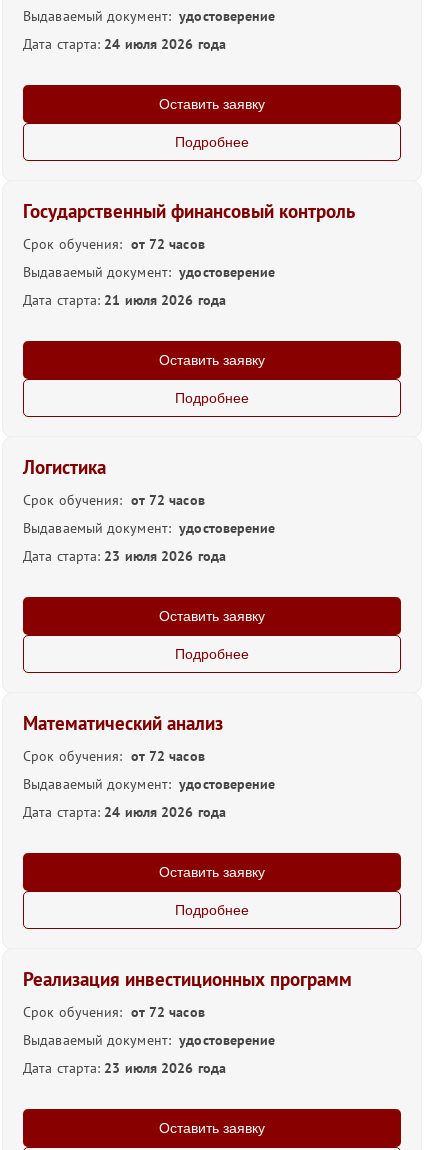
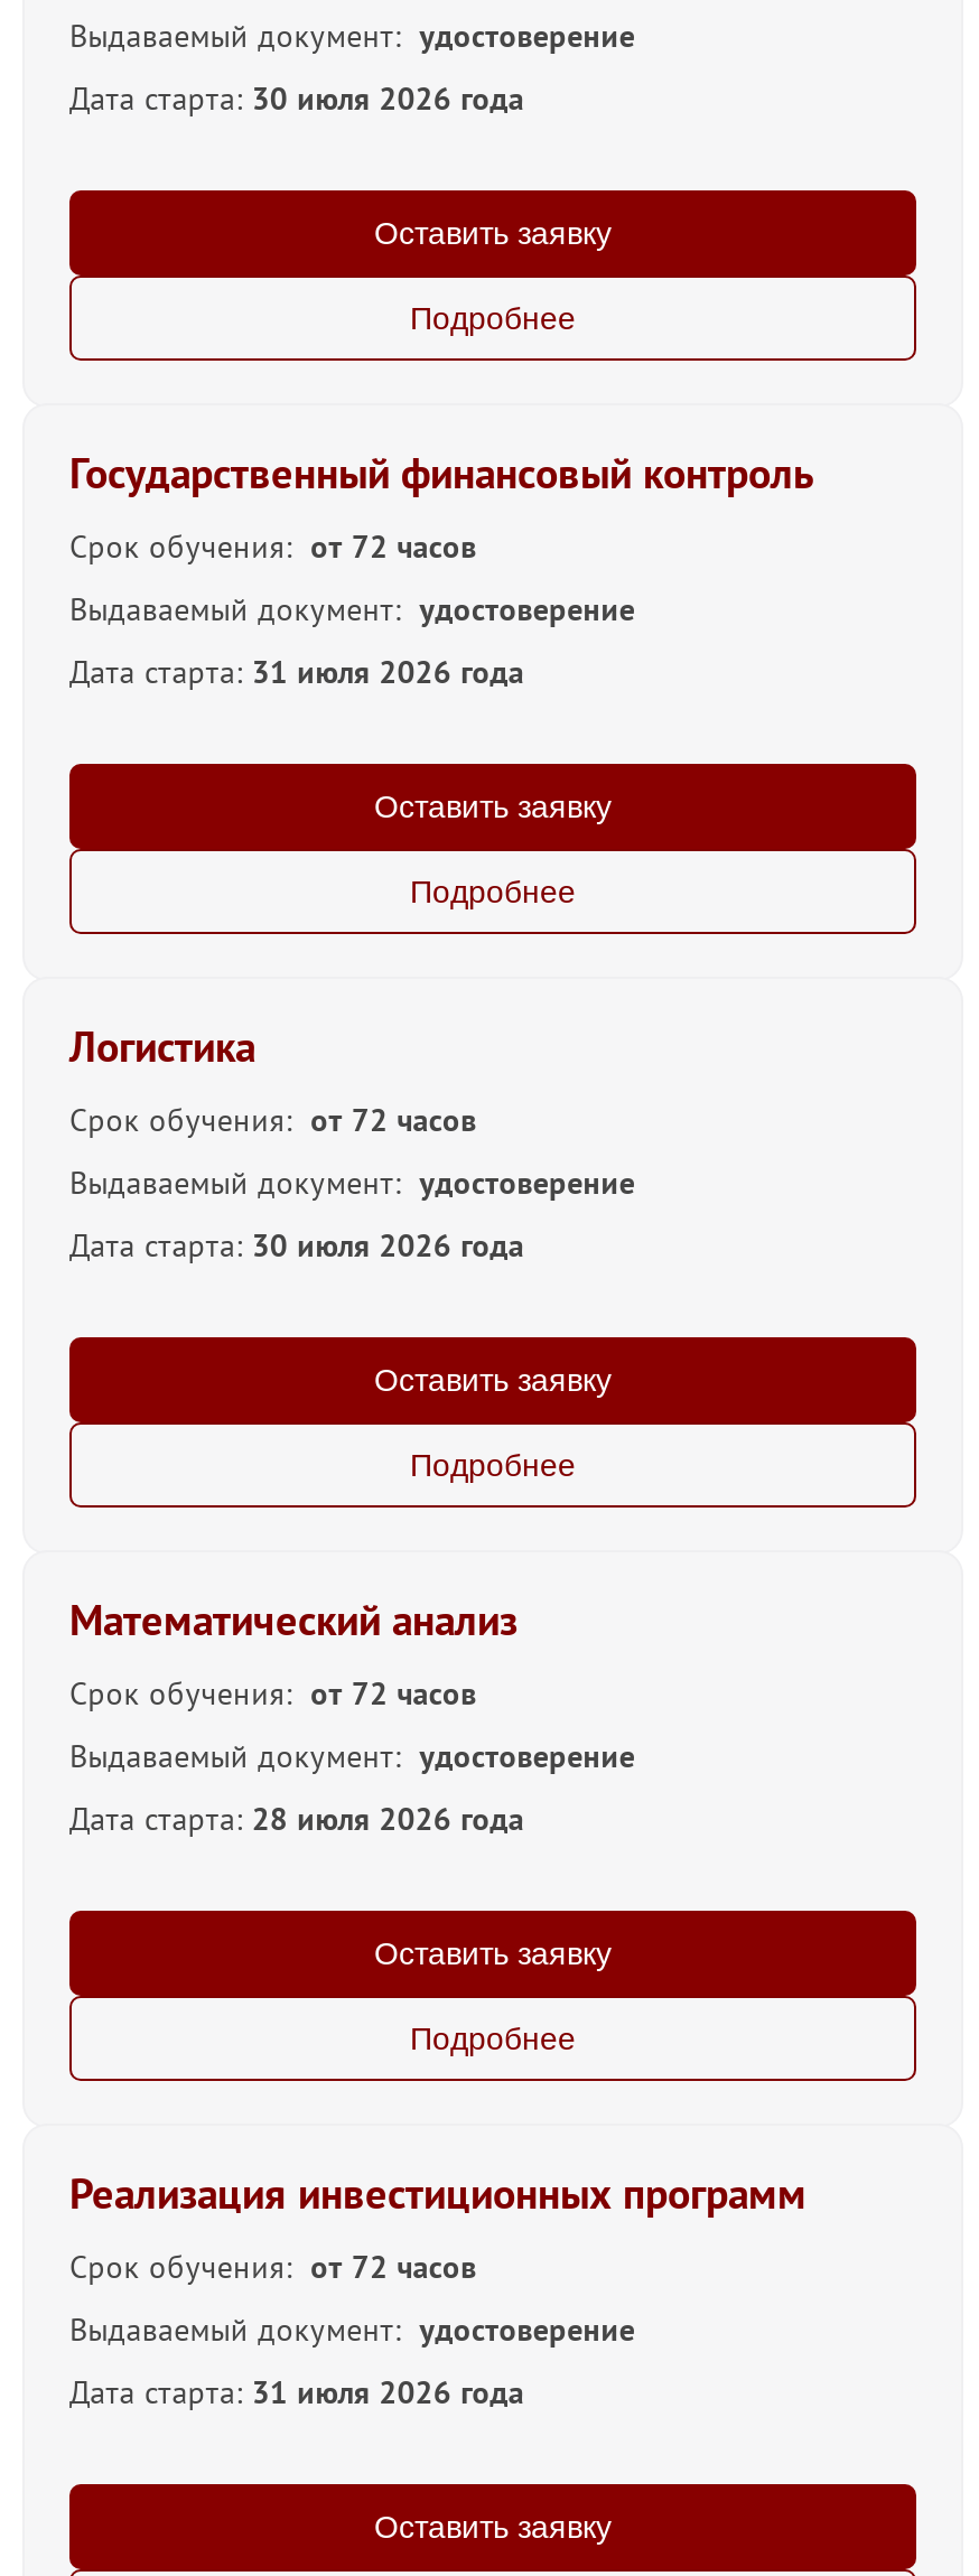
[23,35,226,53] Дата старта: 24 июля 2026 года -> [69,78,524,119] Дата старта: 30 июля 2026 года
[23,291,226,309] Дата старта: 21 июля 2026 года -> [69,652,524,692] Дата старта: 31 июля 2026 года
[23,547,226,565] Дата старта: 23 июля 2026 года -> [69,1225,524,1266] Дата старта: 30 июля 2026 года
[23,803,226,821] Дата старта: 24 июля 2026 года -> [69,1799,524,1839] Дата старта: 28 июля 2026 года
[23,1059,226,1077] Дата старта: 23 июля 2026 года -> [69,2372,524,2412] Дата старта: 31 июля 2026 года

